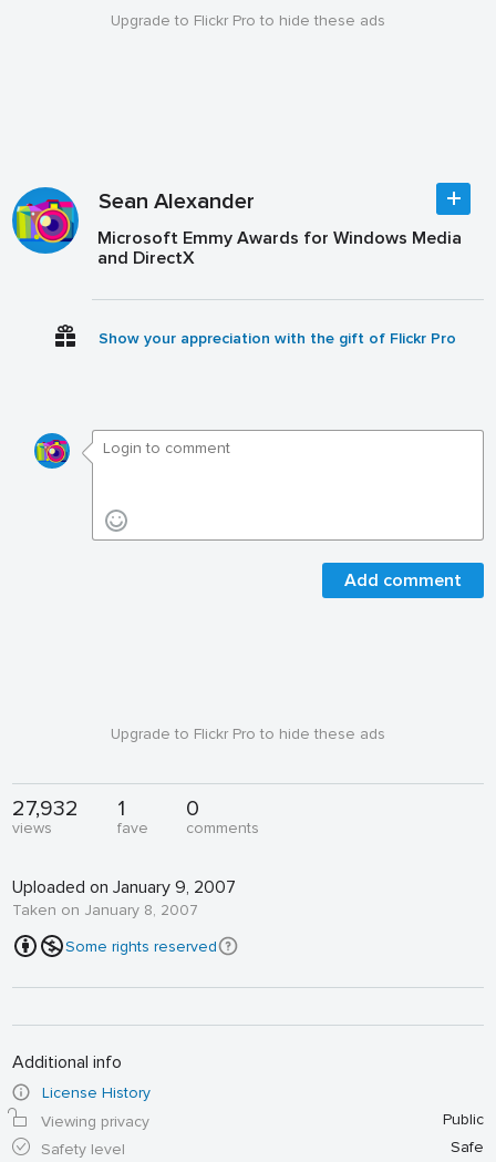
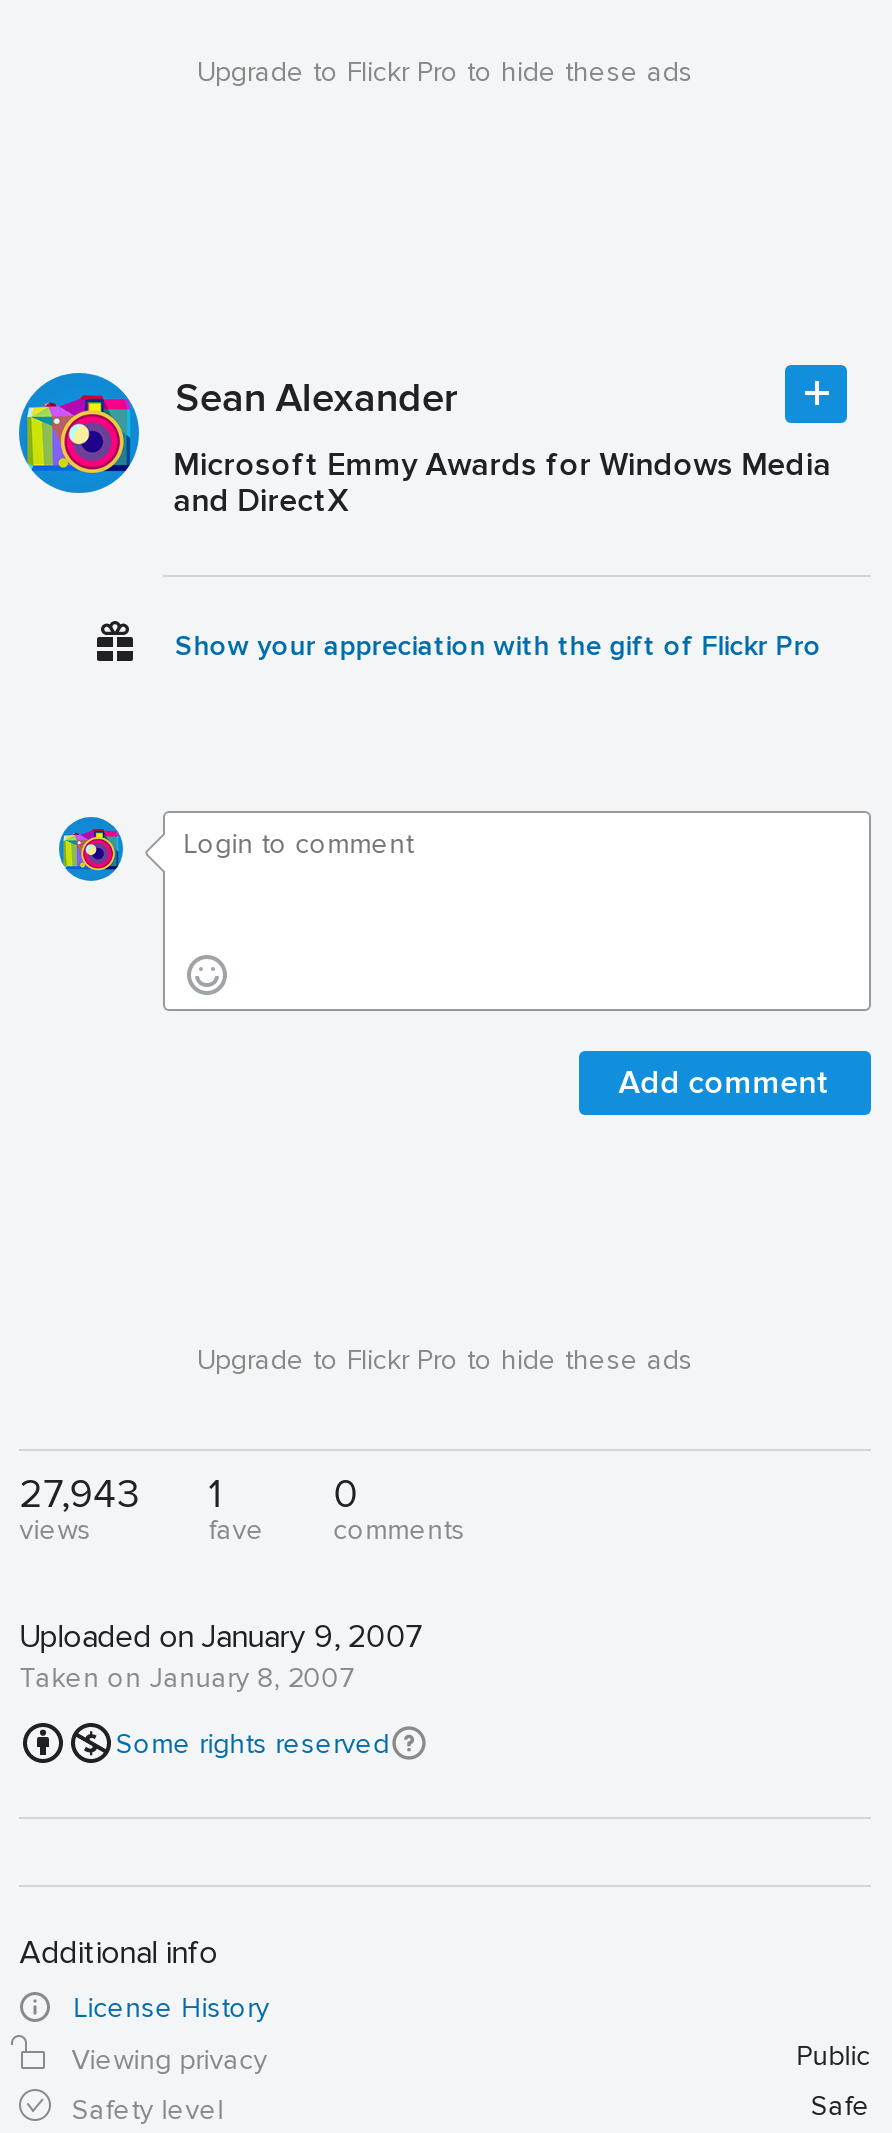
[12,795,125,822] 27,932 1 -> [19,1471,222,1519] 27,943 1

